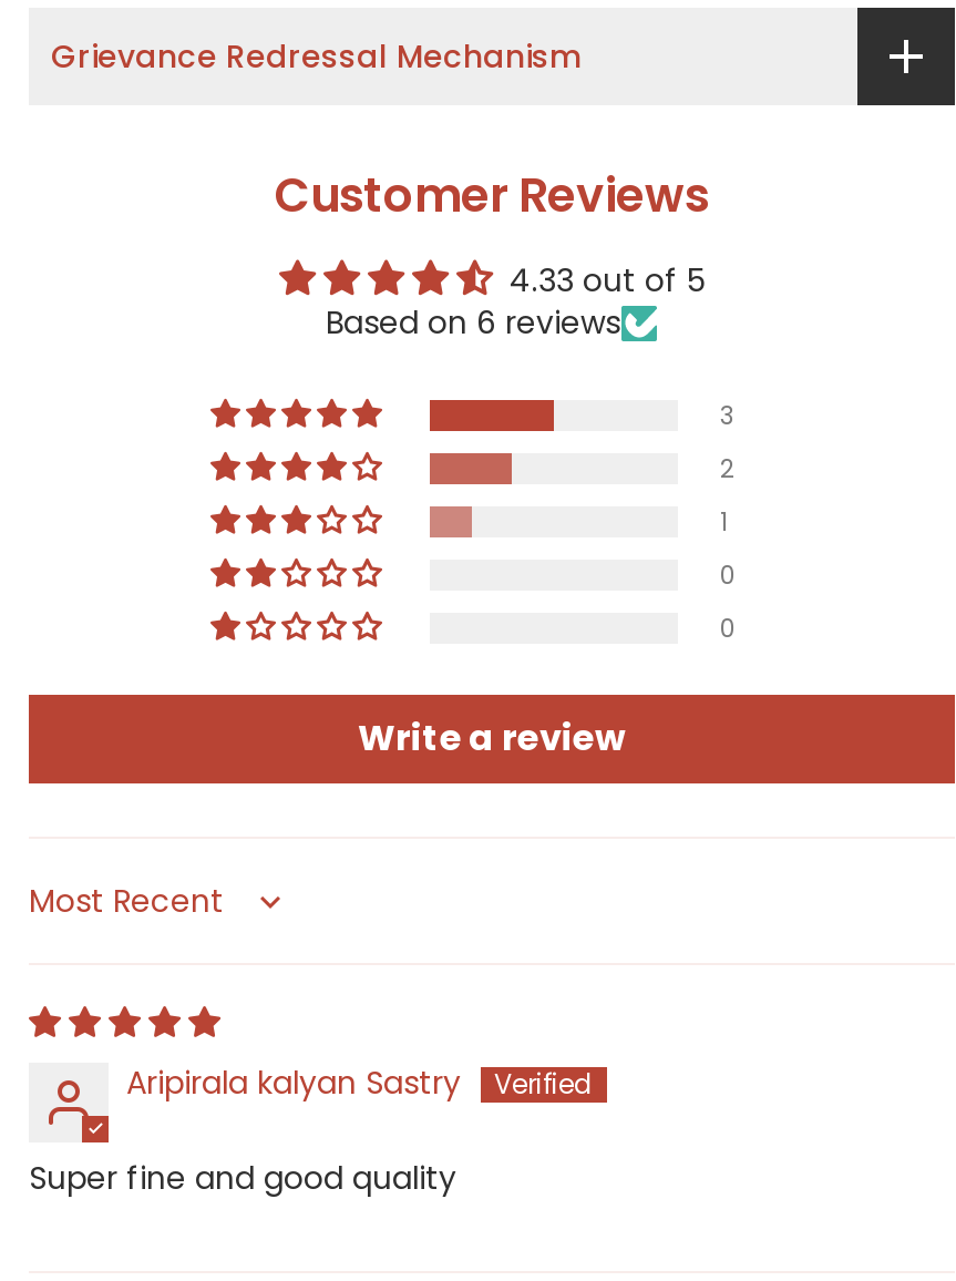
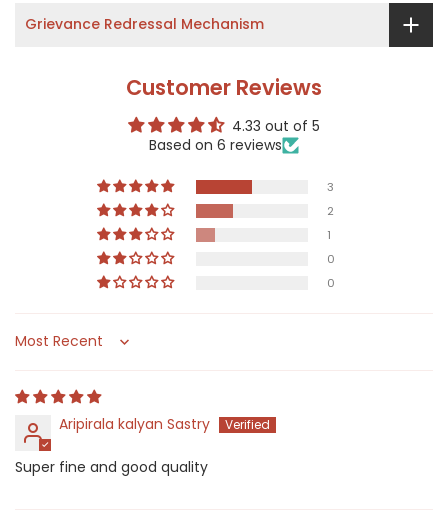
[358,714,626,765] Write a review -> none

